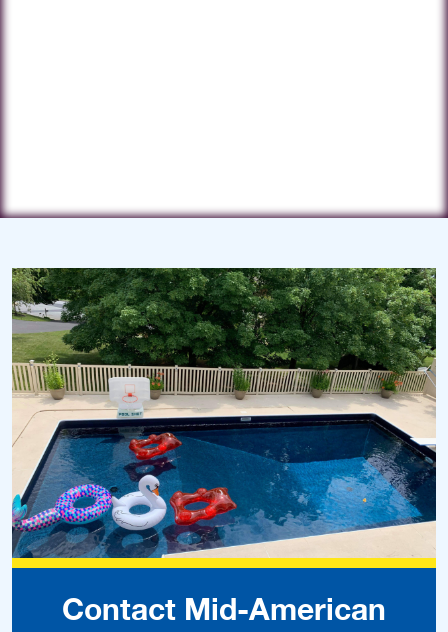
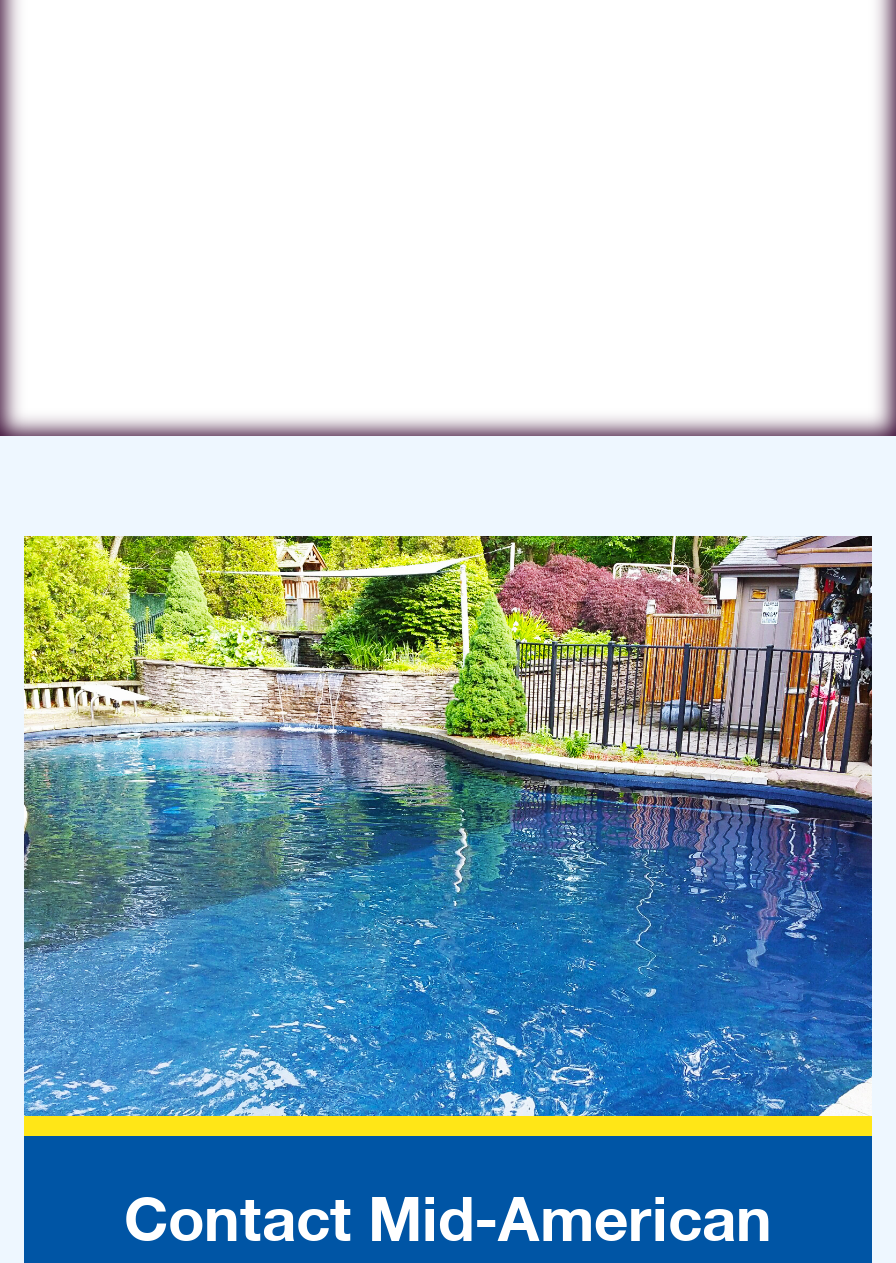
[11,267,437,559] [image] -> [22,534,874,1118] [image]

